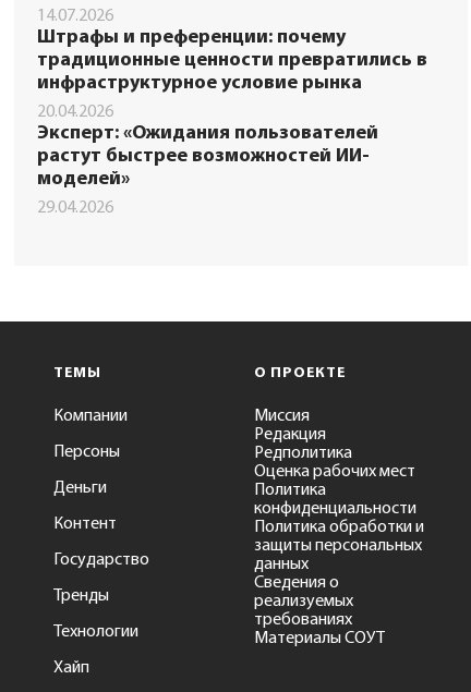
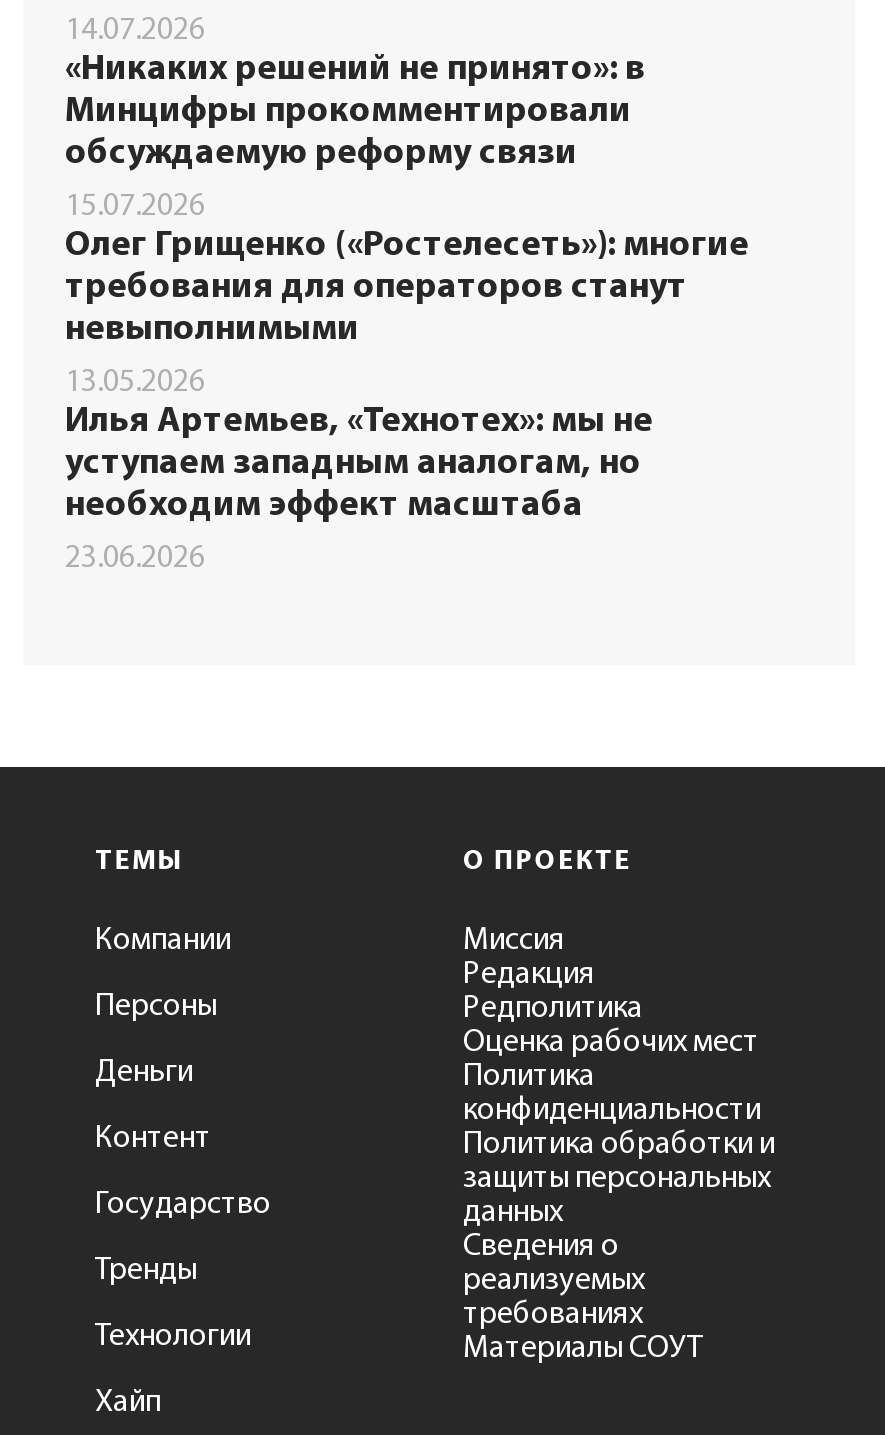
[37,27,427,217] Штрафы и преференции: почему | традиционные ценности превратились в | инфраструктурное условие рынка | 20.04.2026 | Эксперт: «Ожидания пользователей | растут быстрее возможностей ИИ- | моделей» | 29.04.2026 -> [65,50,749,574] «Никаких решений не принято»: в | Минцифры прокомментировали | обсуждаемую реформу связи | 15.07.2026 | Олег Грищенко («Ростелесеть»): многие | требования для операторов станут | невыполнимыми | 13.05.2026 | Илья Артемьев, «Технотех»: мы не | уступаем западным аналогам, но | необходим эффект масштаба | 23.06.2026

